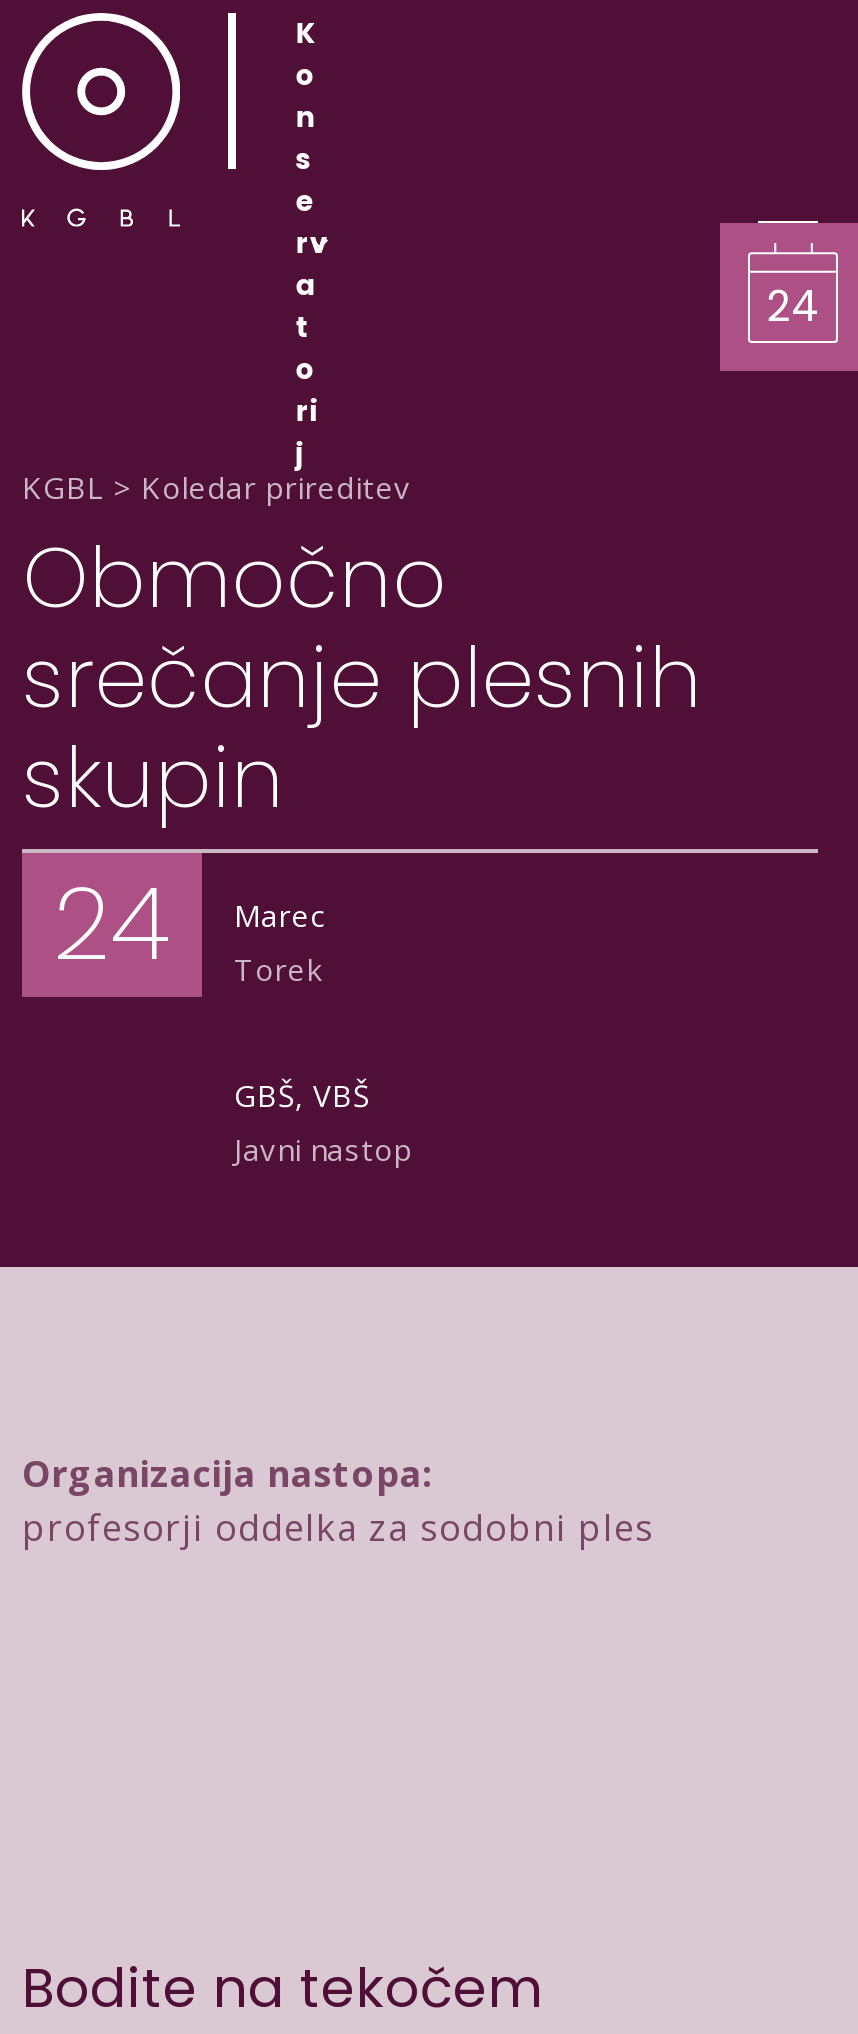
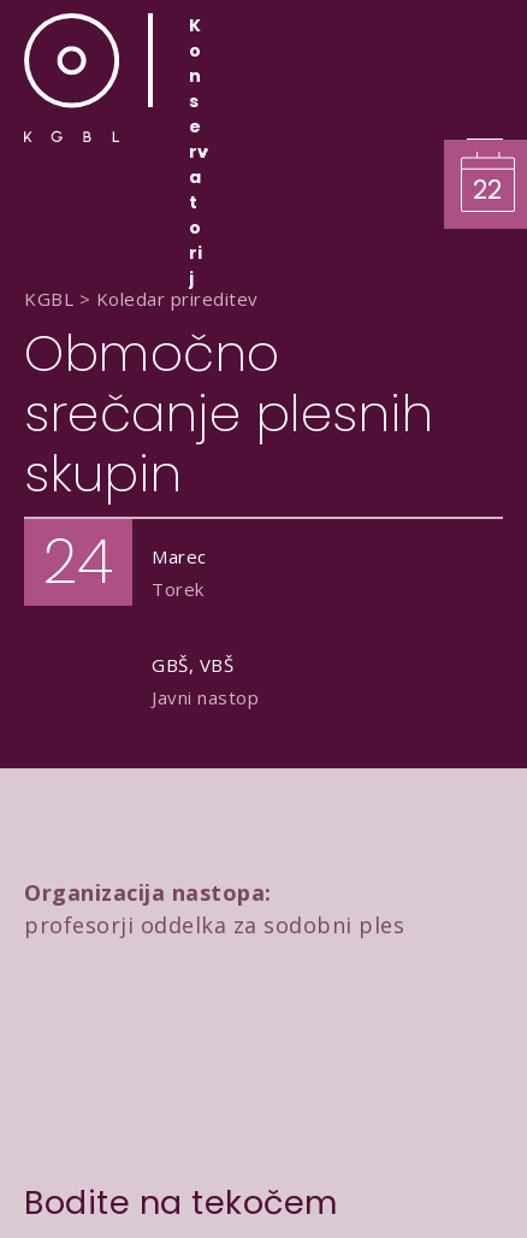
[767,277,819,335] 24 -> [473,172,502,207] 22

